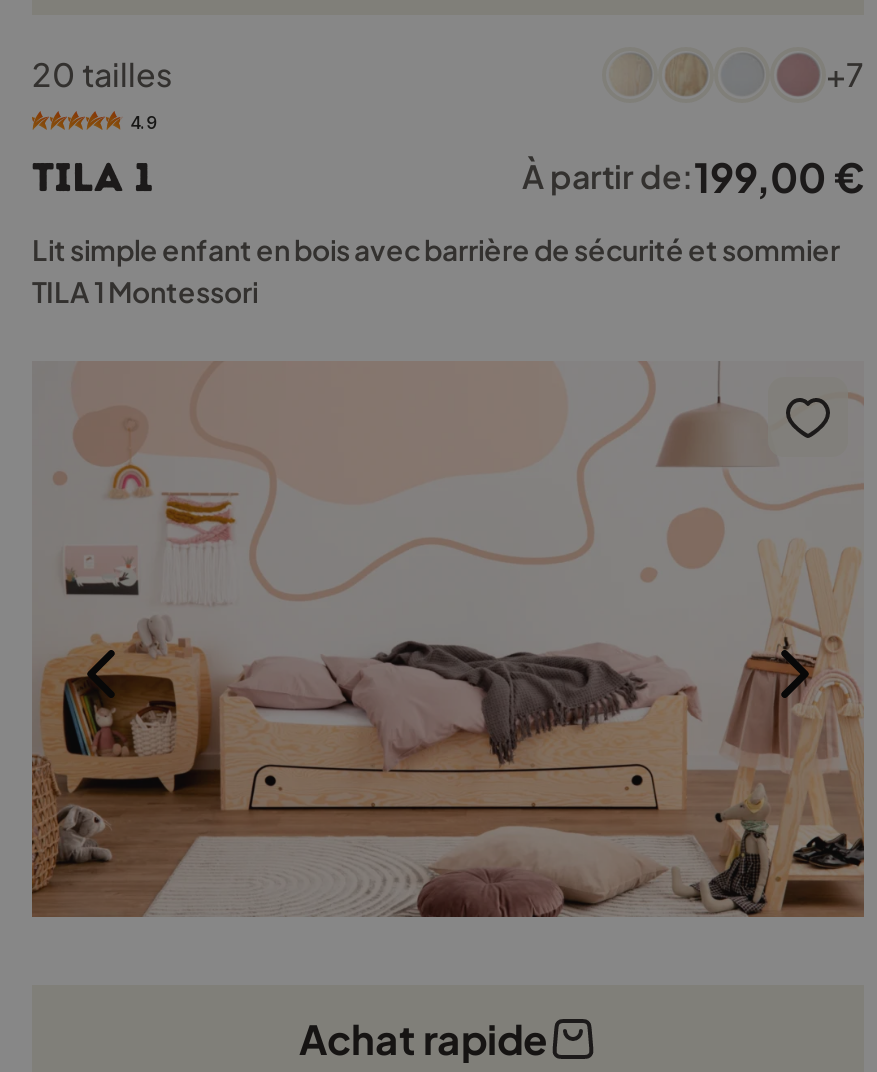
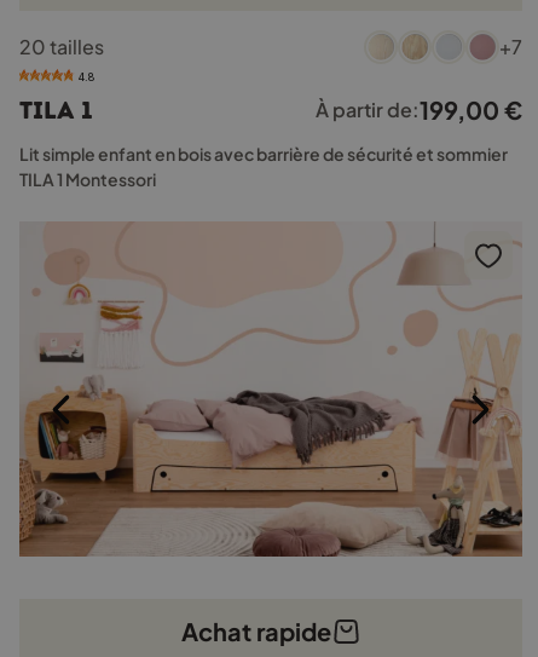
[130,112,156,134] 4.9 -> [79,70,94,83] 4.8

